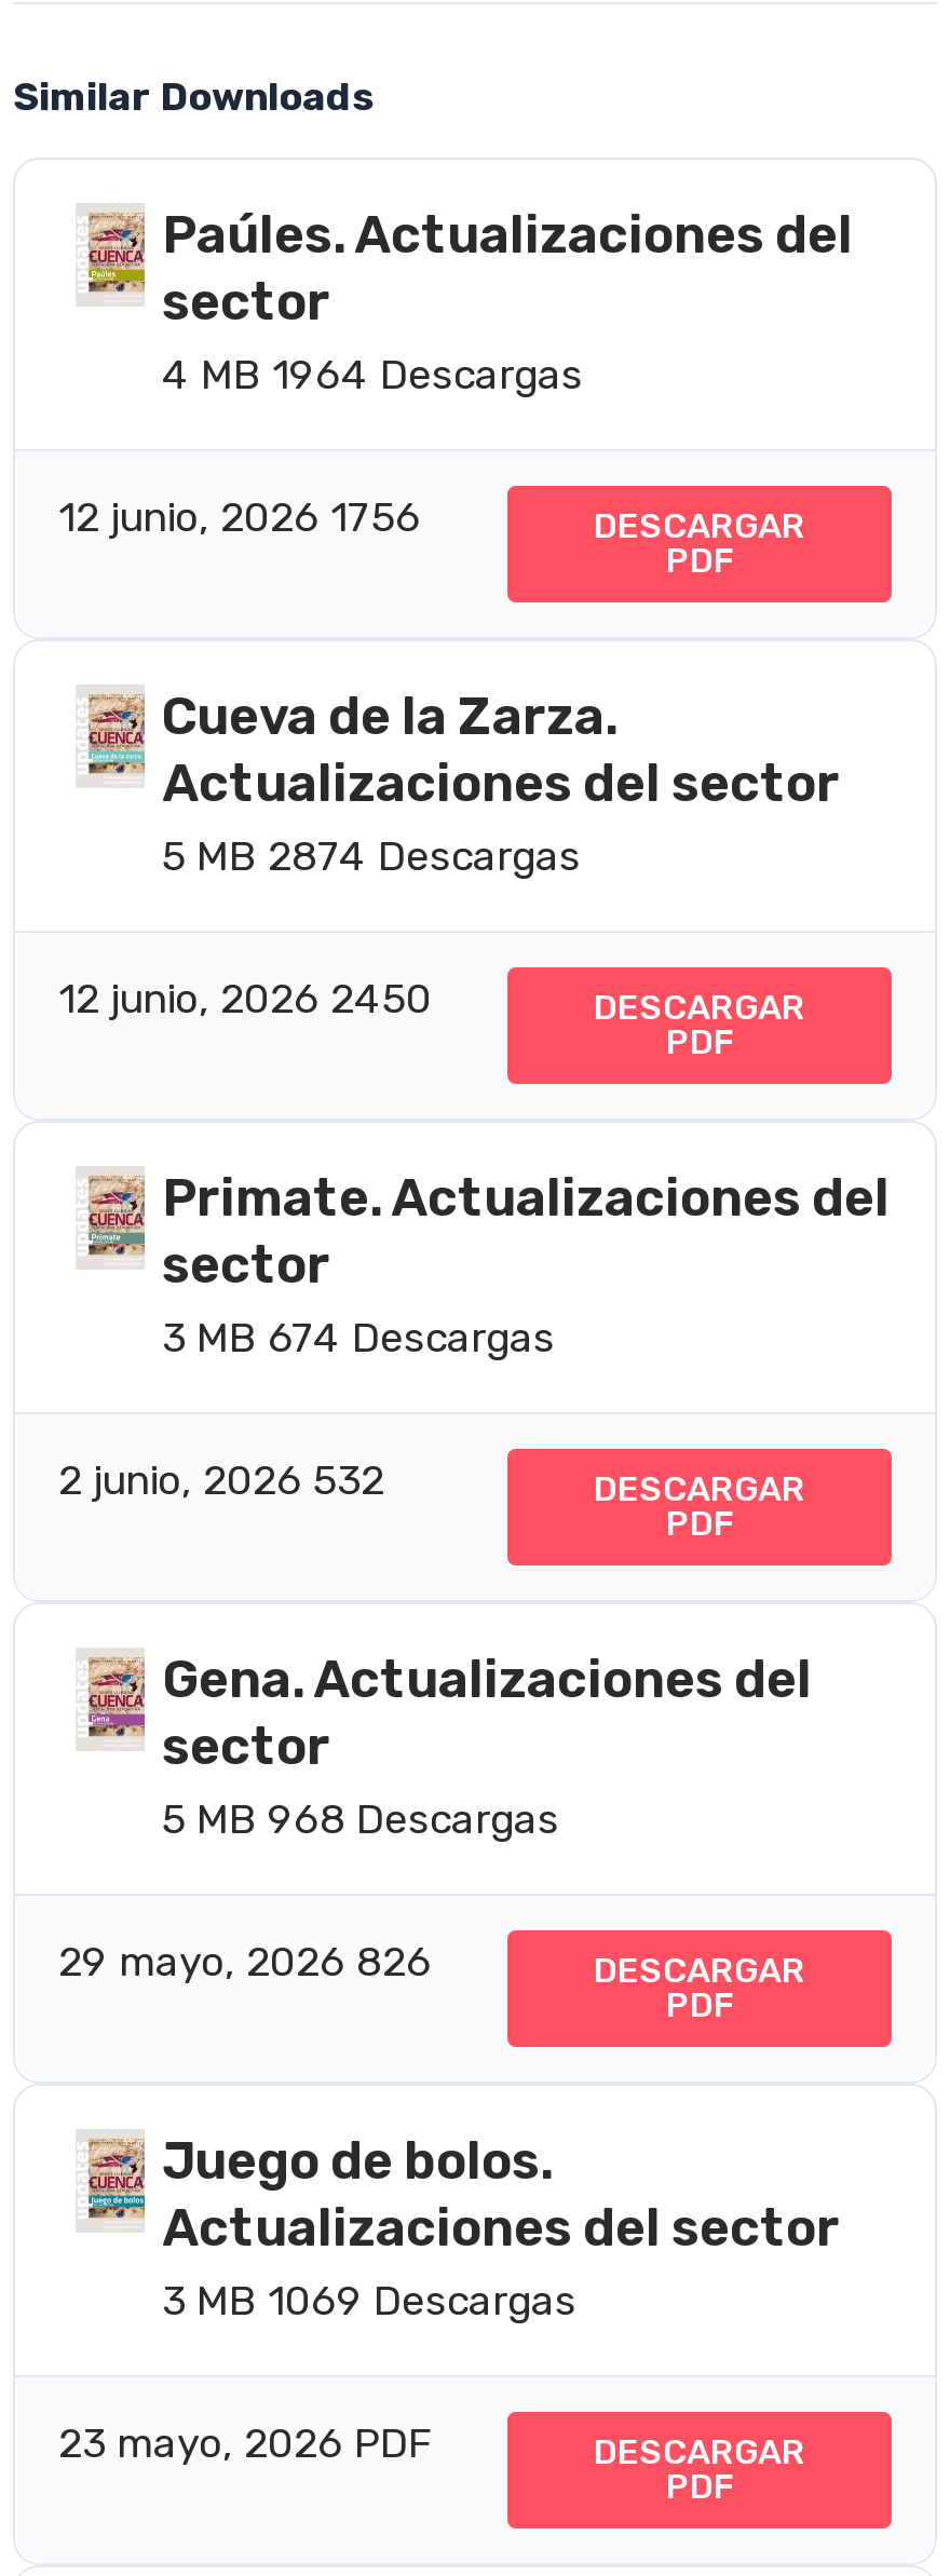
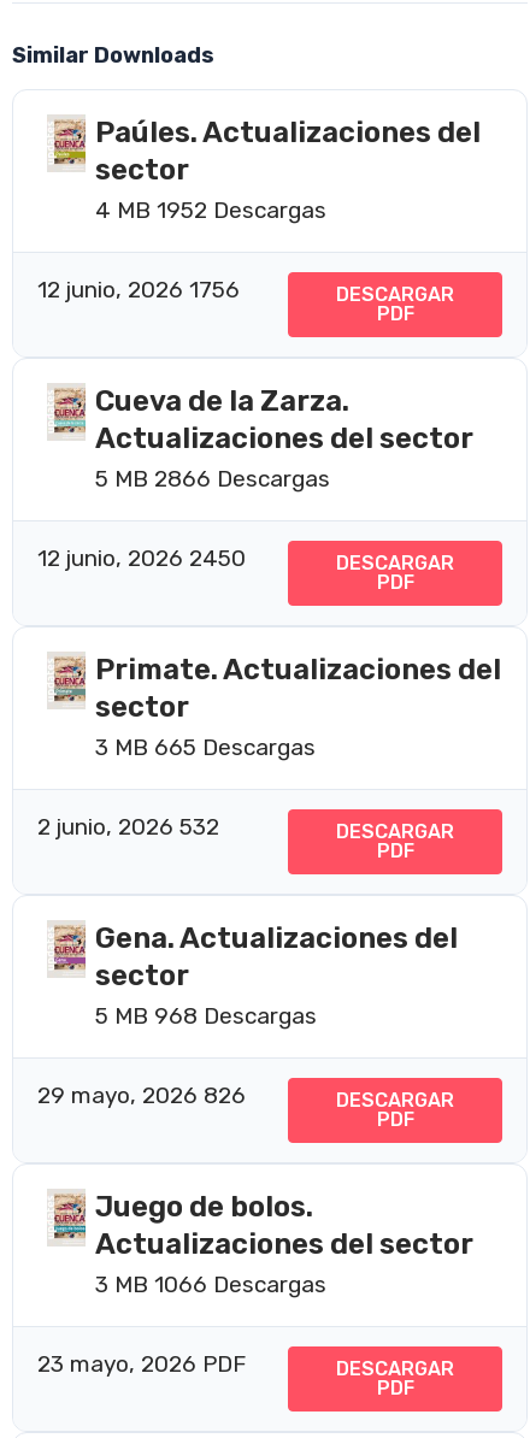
[162,349,583,399] 4 MB 1964 Descargas -> [95,196,326,224] 4 MB 1952 Descargas
[162,831,581,881] 5 MB 2874 Descargas -> [95,465,330,492] 5 MB 2866 Descargas
[162,1312,555,1362] 3 MB 674 Descargas -> [95,733,316,761] 3 MB 665 Descargas
[162,2275,576,2325] 3 MB 1069 Descargas -> [95,1270,326,1298] 3 MB 1066 Descargas

